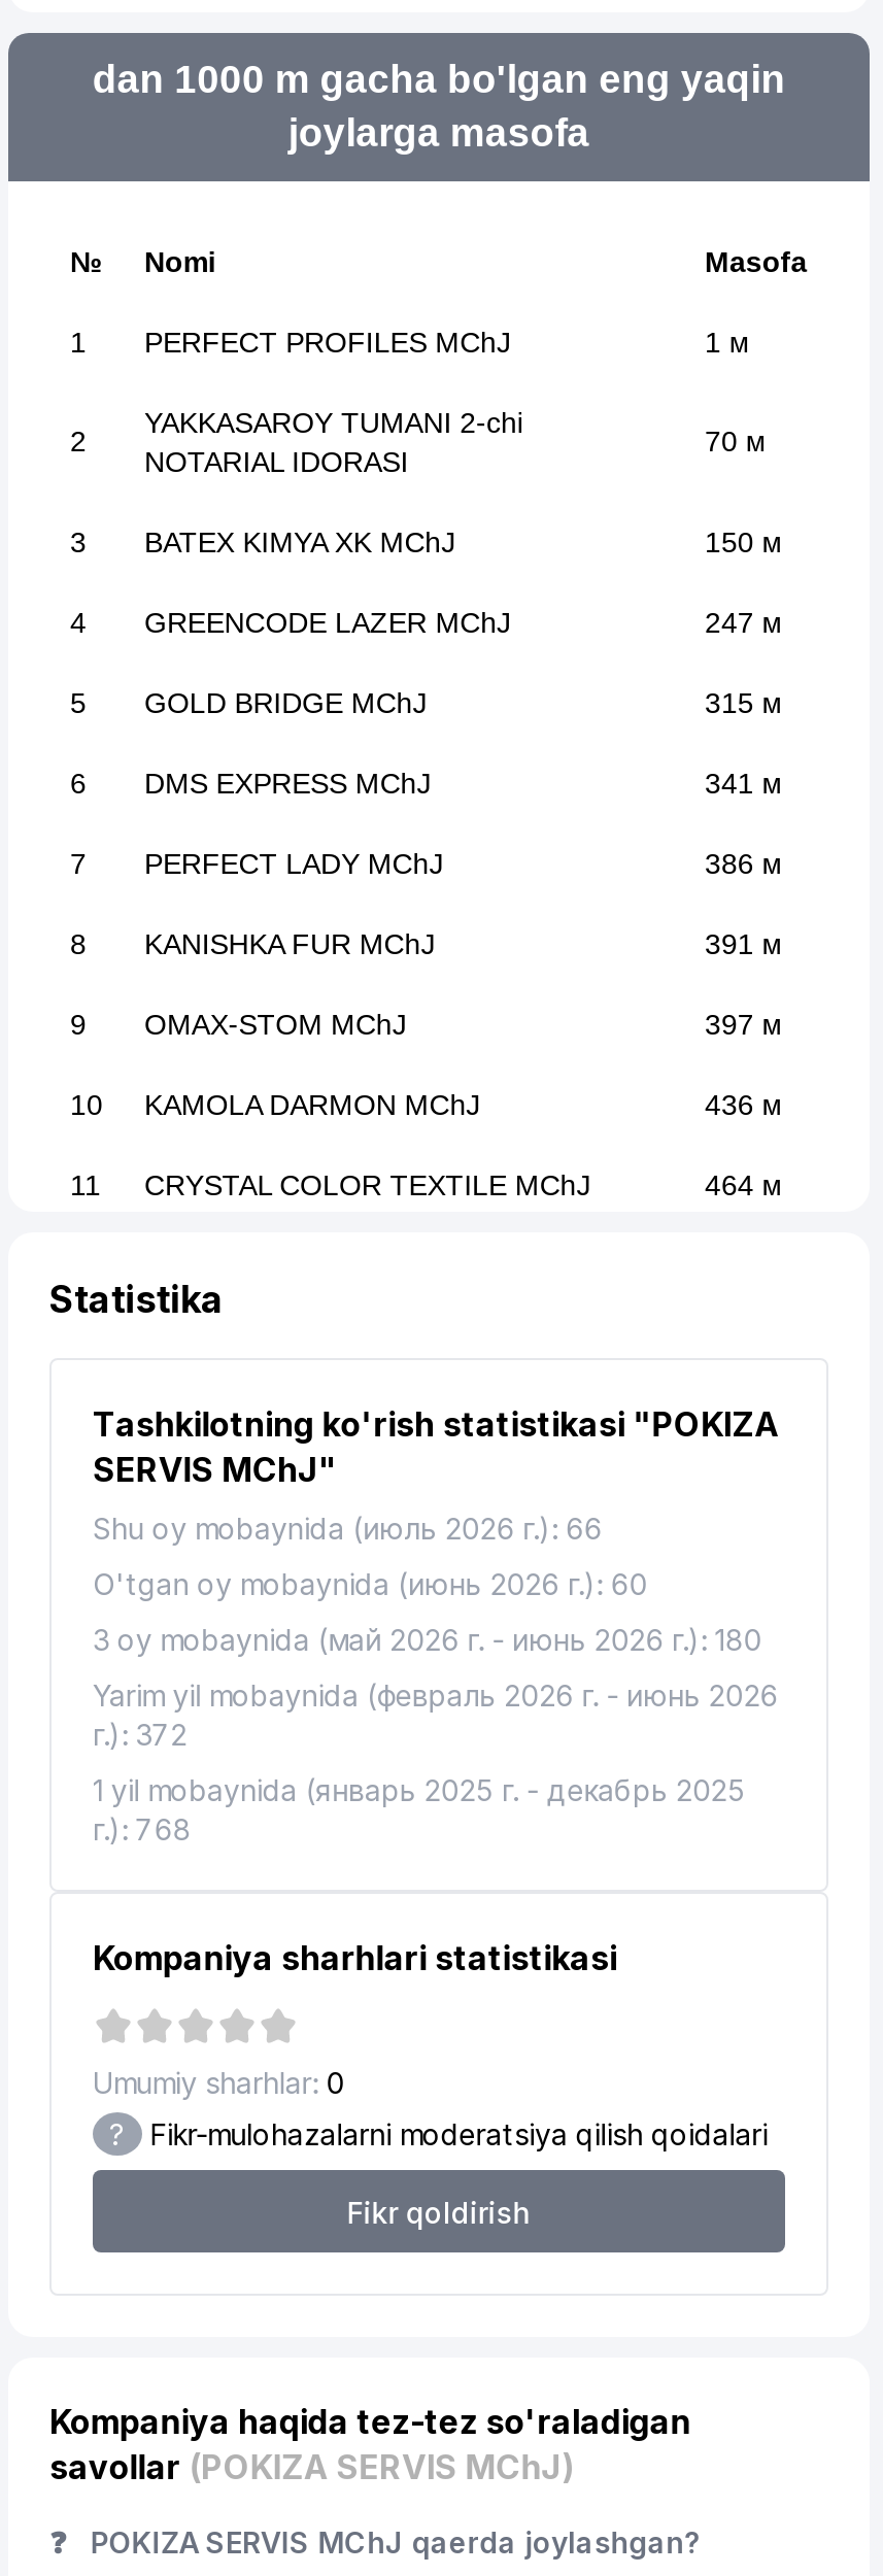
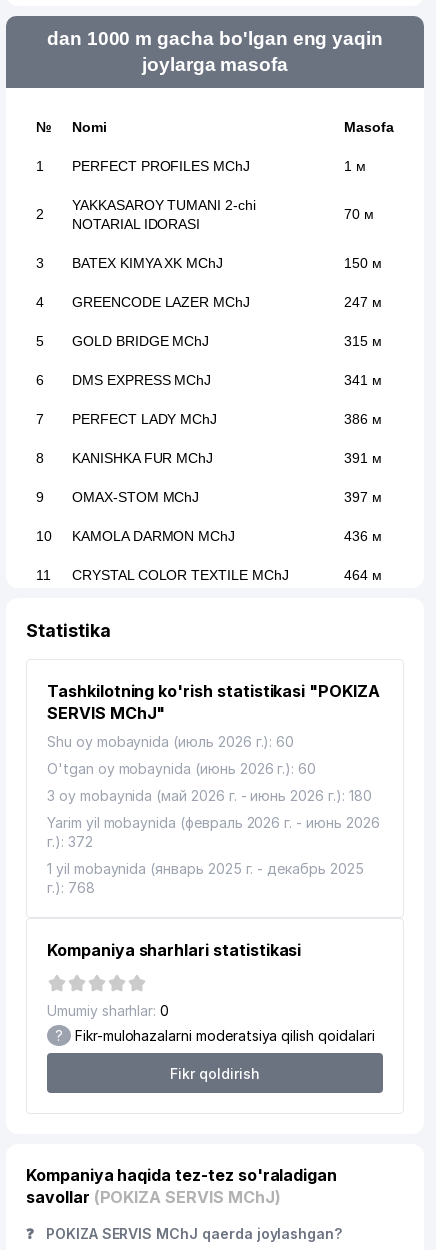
[93,1511,602,1546] Shu oy mobaynida (июль 2026 г.): 66 -> [47,733,294,750] Shu oy mobaynida (июль 2026 г.): 60

